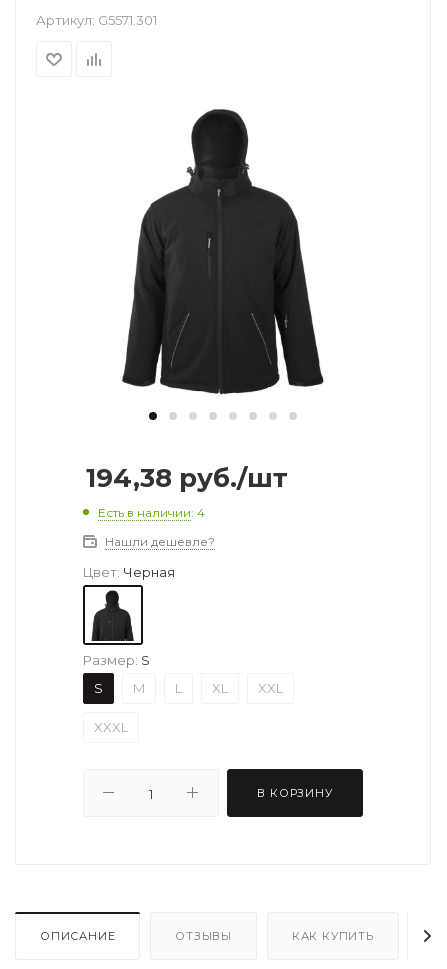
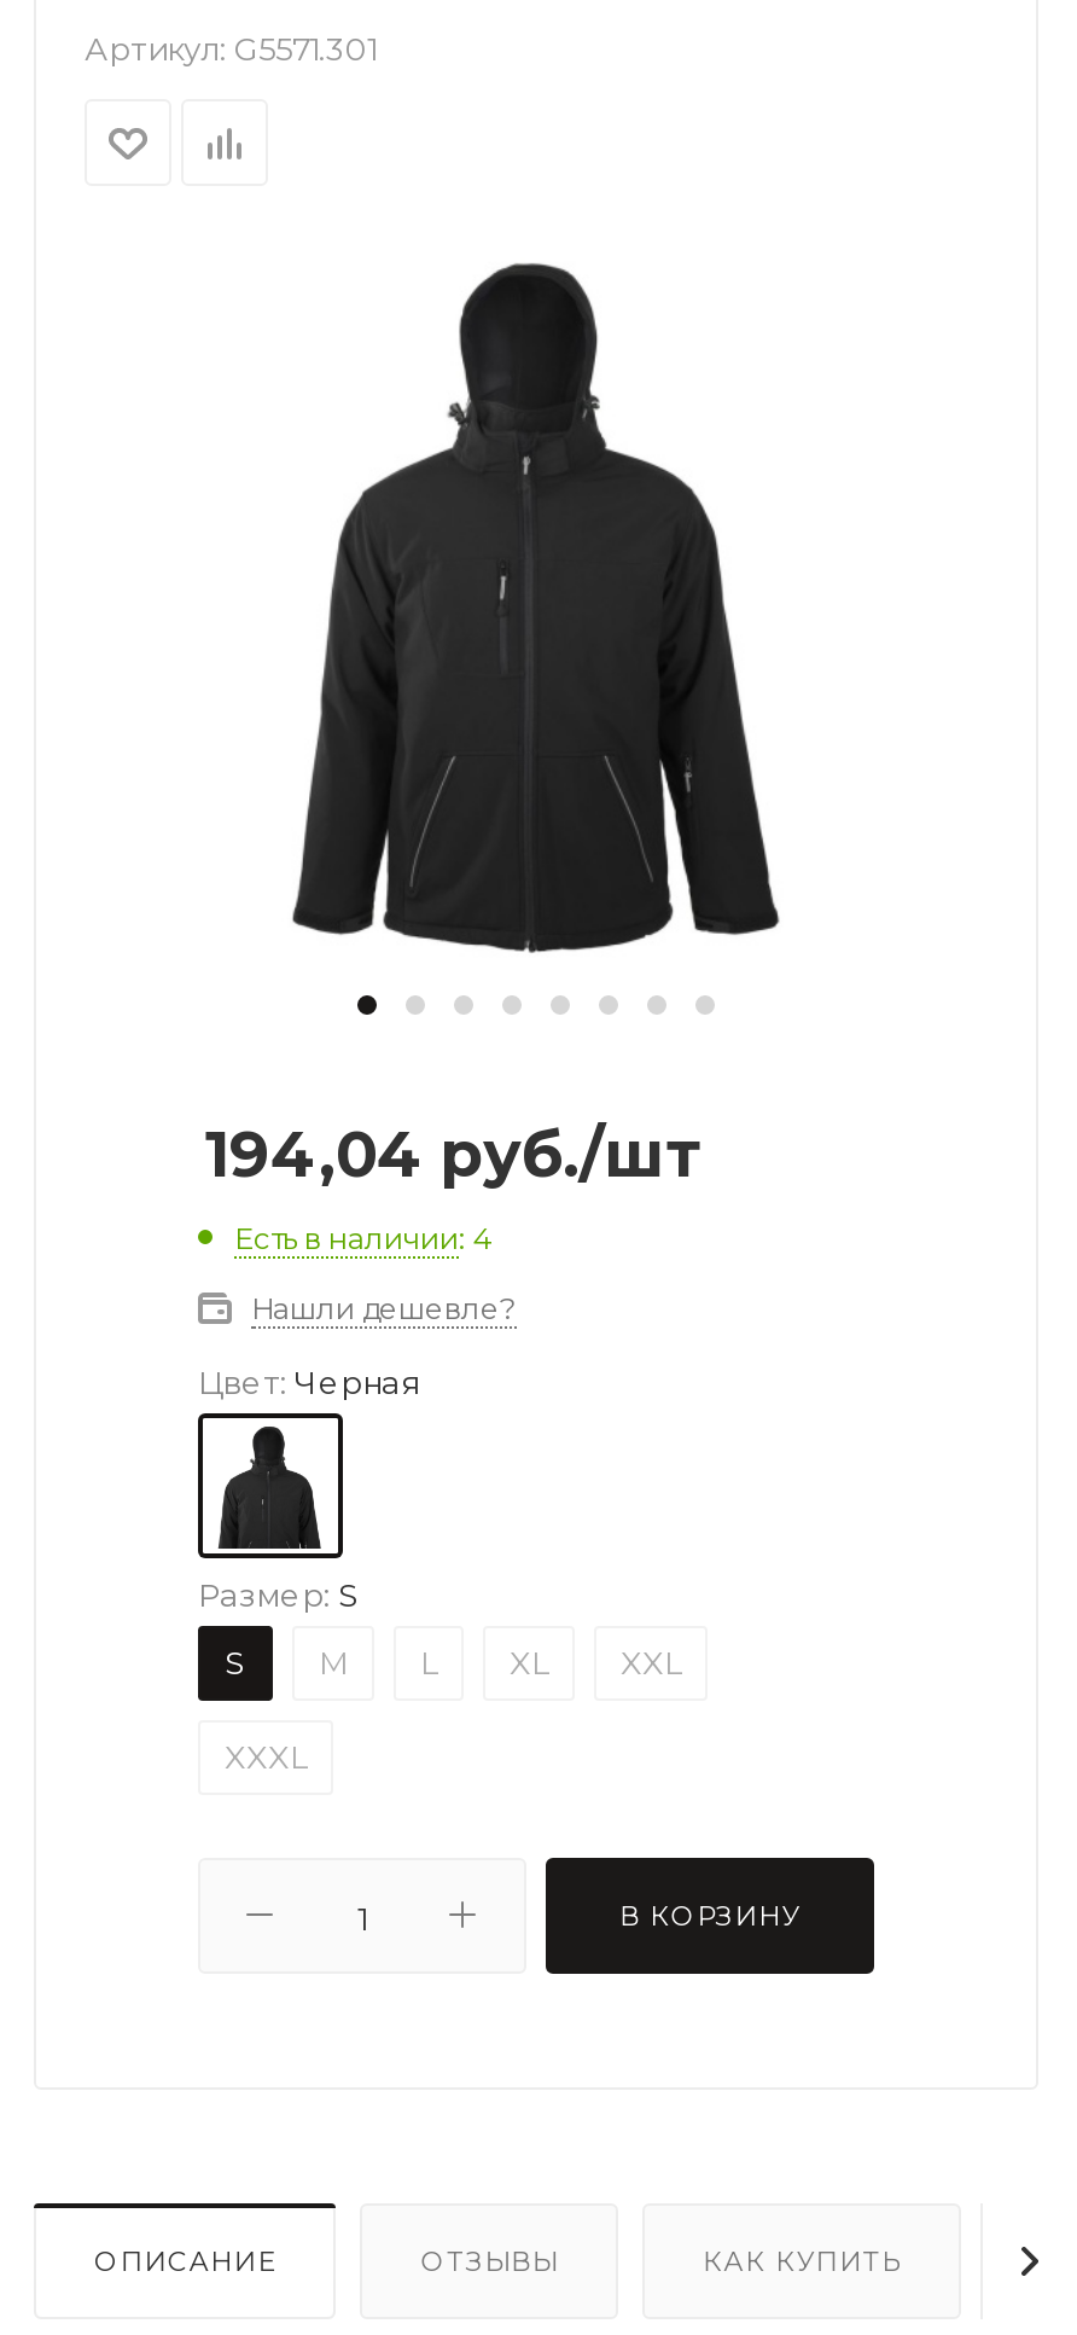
[86,462,288,494] 194,38 руб./шт -> [205,1116,703,1193] 194,04 руб./шт

